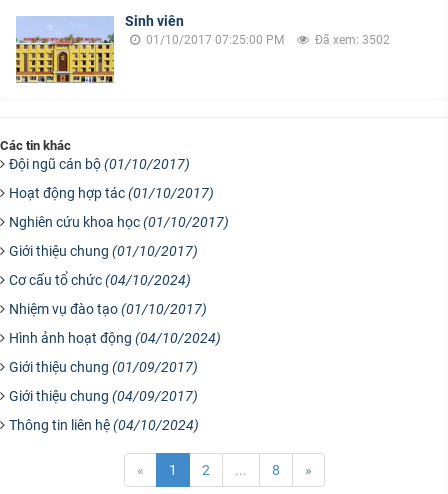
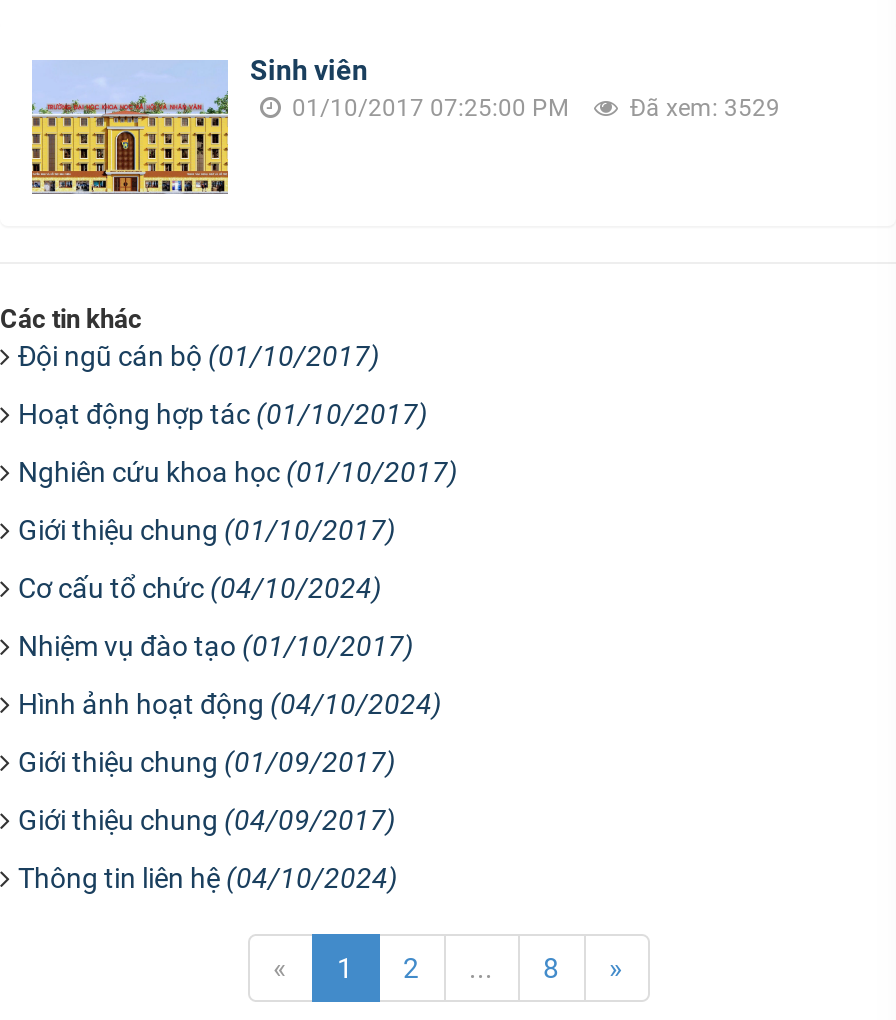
[143,33,390,47] 01/10/2017 07:25:00 PM Đã xem: 3502 -> [286,94,780,122] 01/10/2017 07:25:00 PM Đã xem: 3529

